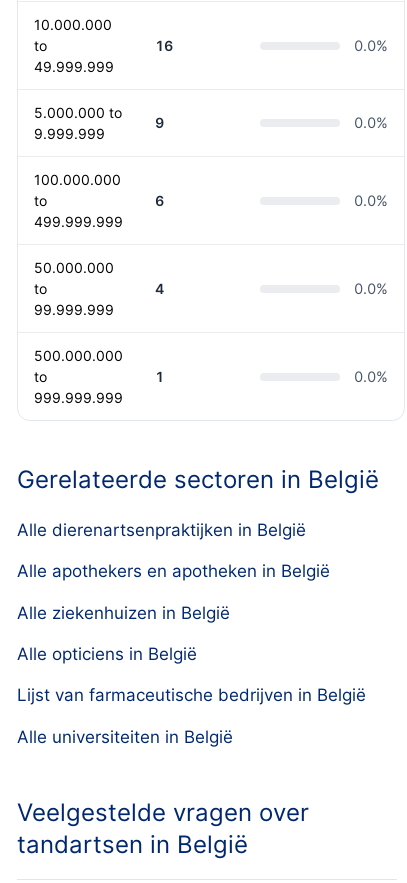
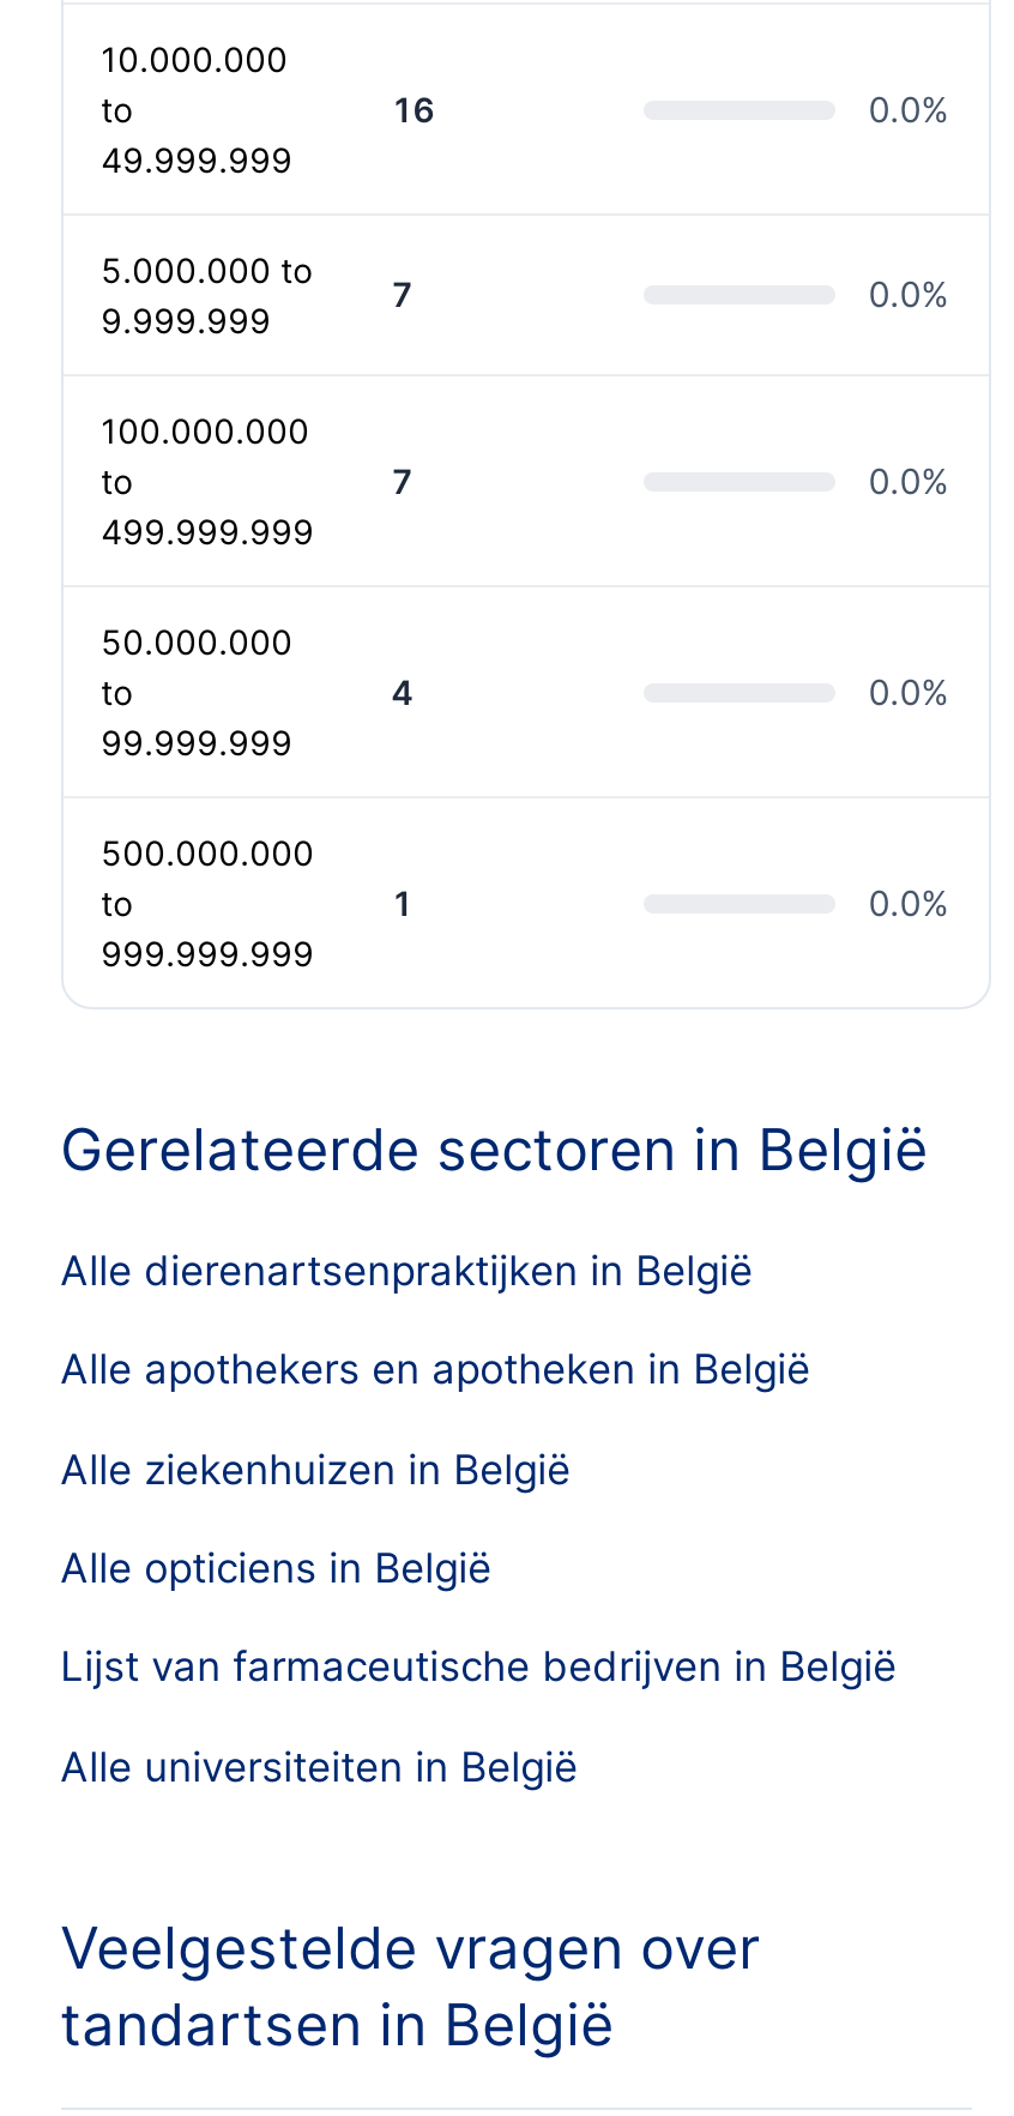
[155,114,164,131] 9 -> [391,274,413,315] 7
[155,192,164,209] 6 -> [391,461,413,502] 7

